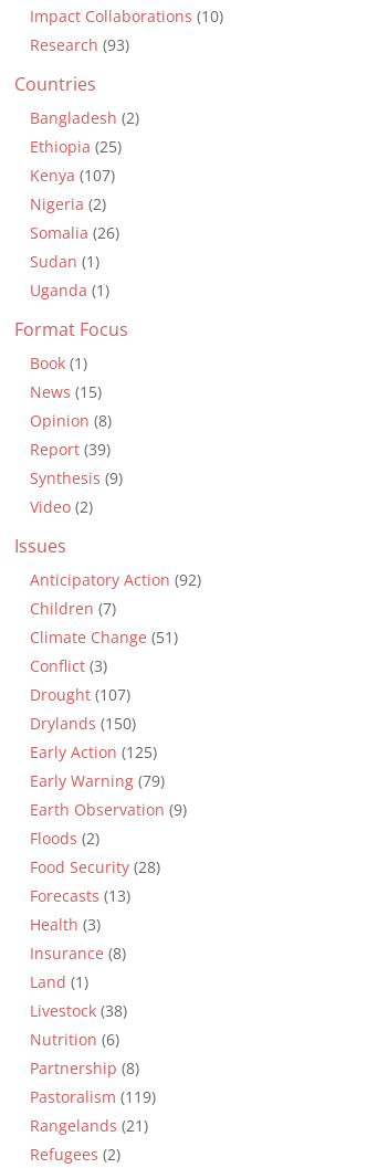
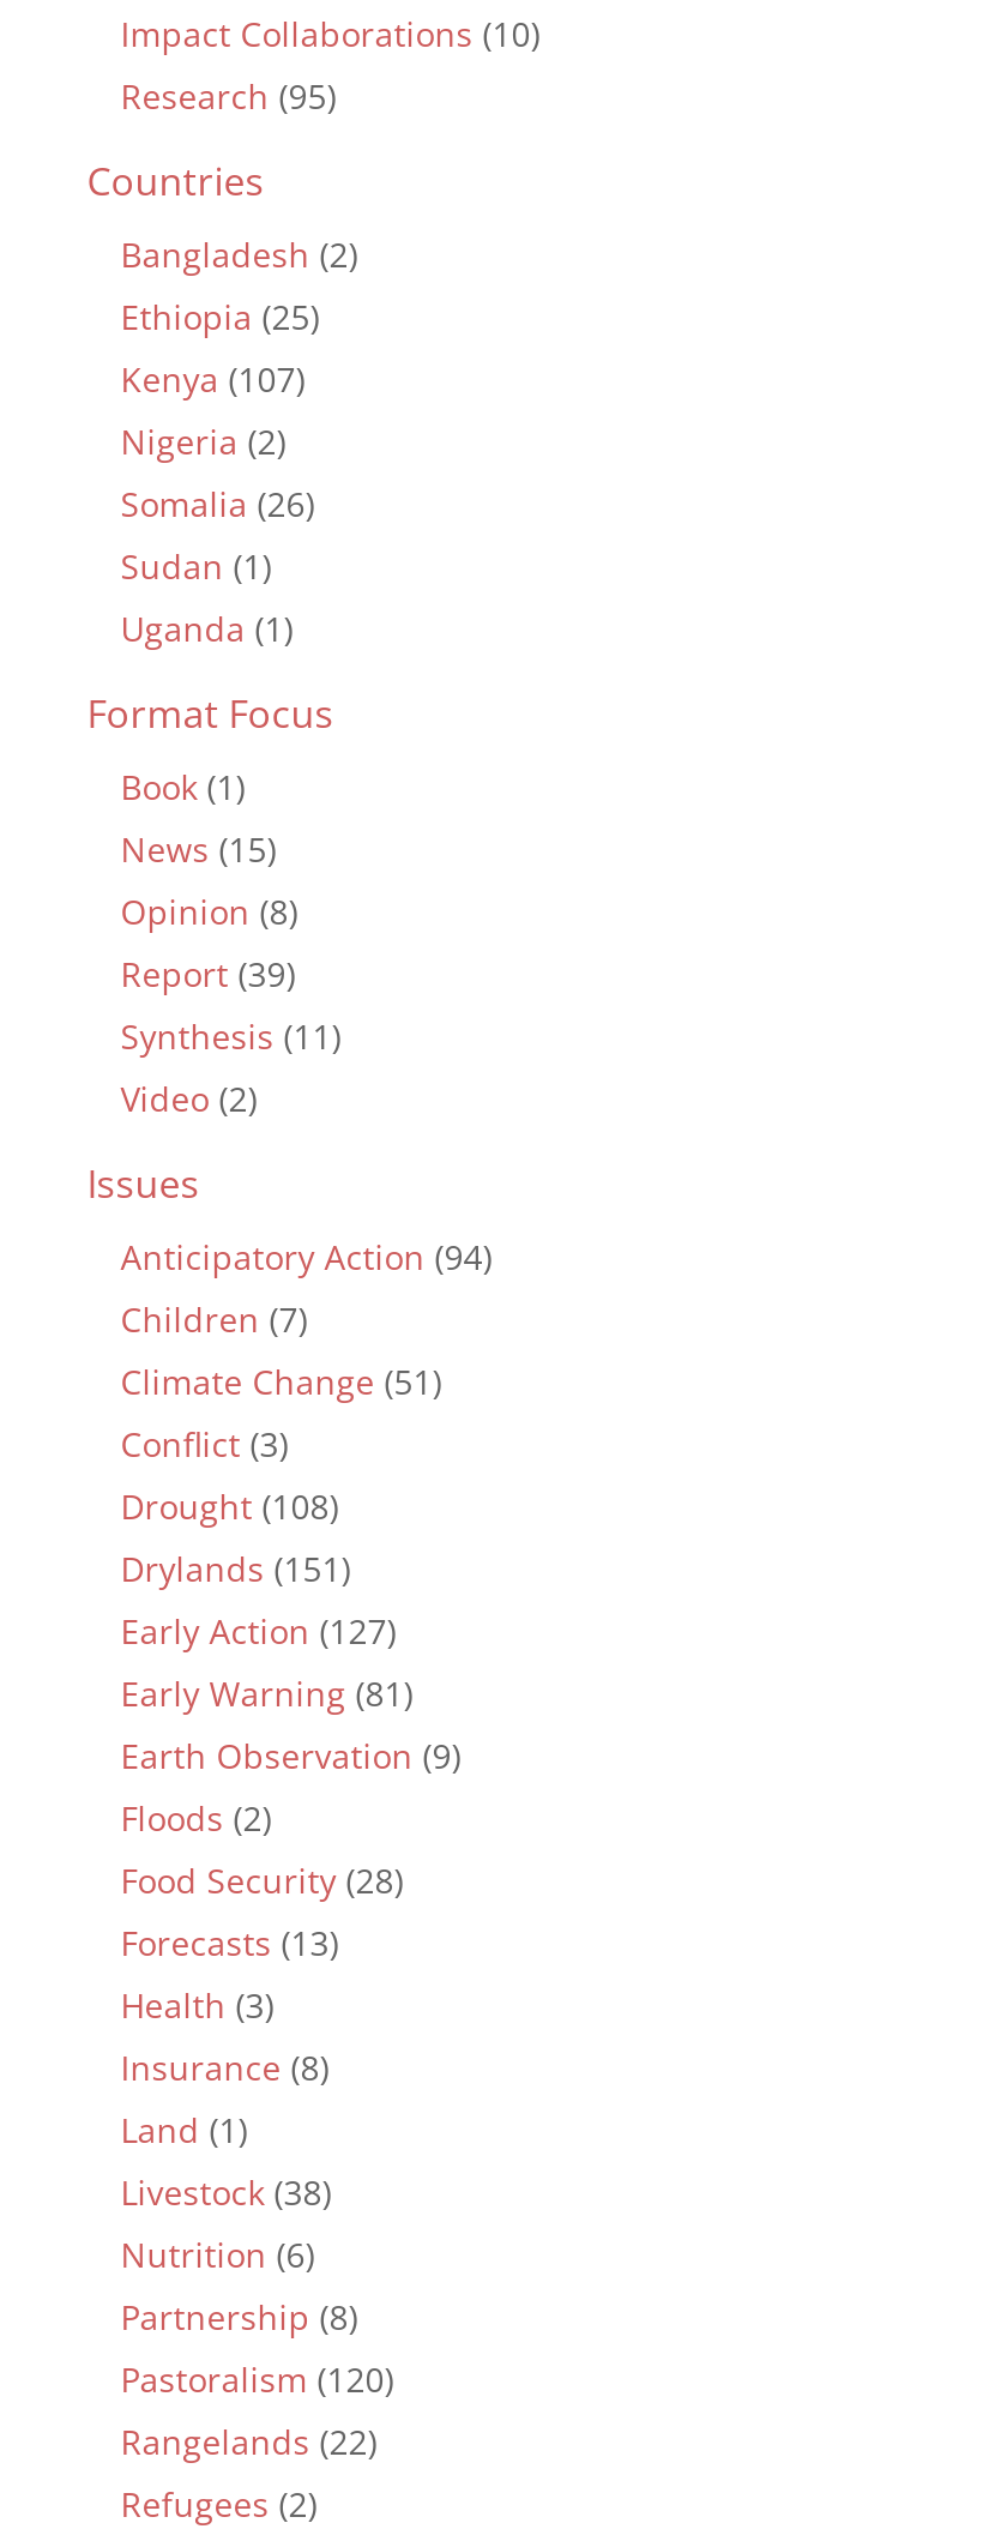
[30,34,129,55] Research (93) -> [121,73,336,119] Research (95)
[30,467,122,488] Synthesis (9) -> [121,1014,341,1059] Synthesis (11)
[30,569,201,590] Anticipatory Action (92) -> [121,1234,492,1280] Anticipatory Action (94)
[30,684,130,705] Drought (107) -> [121,1484,339,1529] Drought (108)
[30,712,136,733] Drylands (150) -> [121,1546,351,1592] Drylands (151)
[30,741,157,762] Early Action (125) -> [121,1608,396,1654] Early Action (127)
[30,770,164,791] Early Warning (79) -> [121,1671,413,1716] Early Warning (81)
[30,1086,156,1107] Pastoralism (119) -> [121,2357,394,2402] Pastoralism (120)
[30,1115,148,1136] Rangelands (21) -> [121,2419,377,2464] Rangelands (22)

